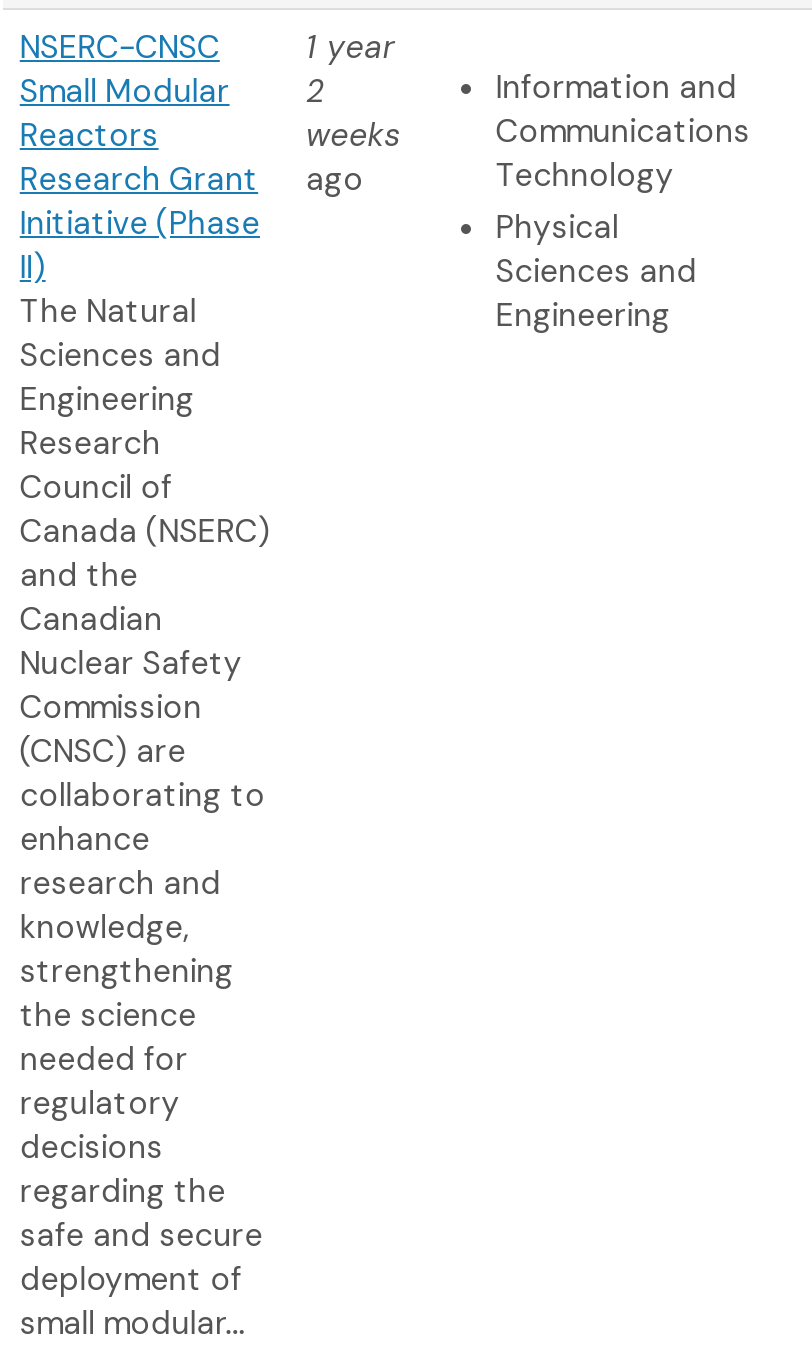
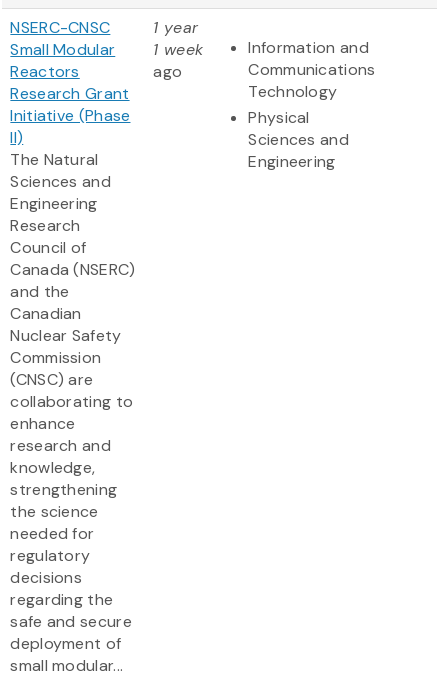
[306,70,401,156] 2 | weeks -> [153,39,203,60] 1 week
moved [306,158,364,200] -> [153,61,182,82]: ago

